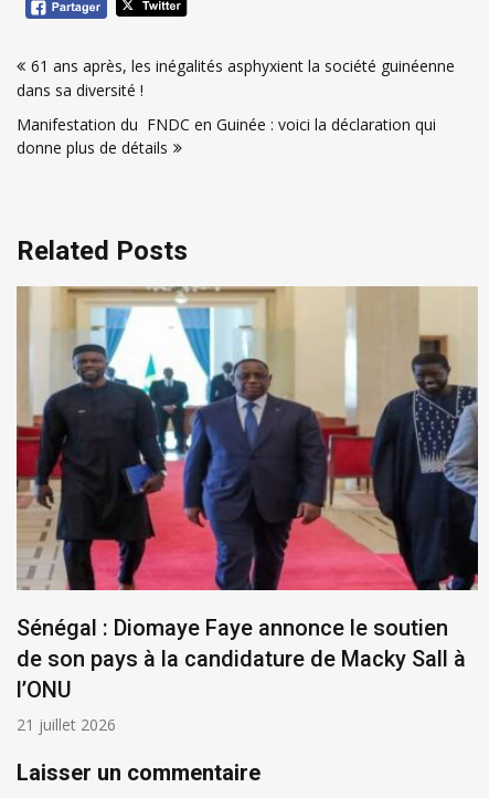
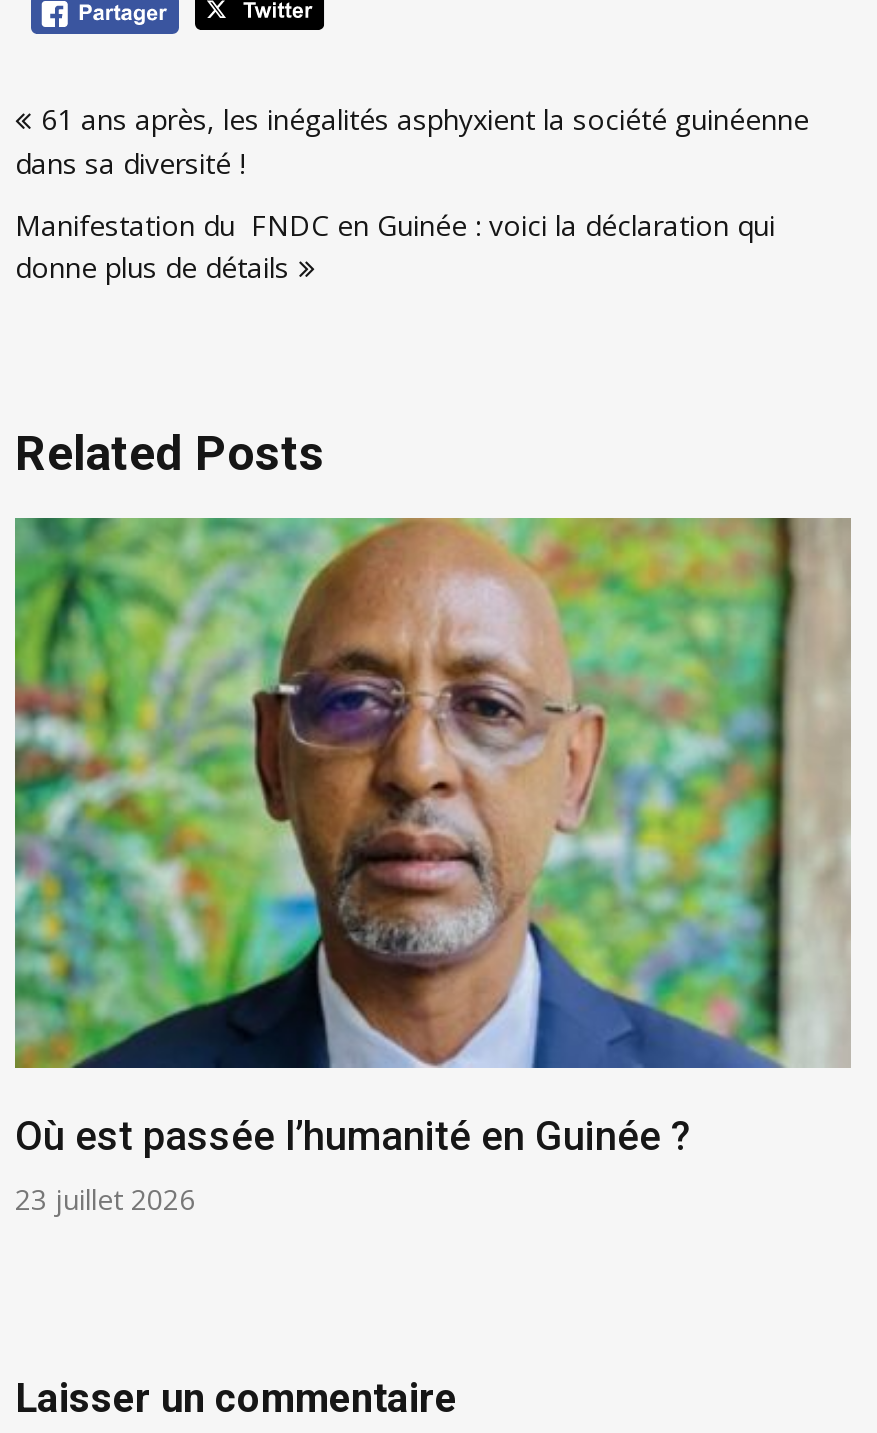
[15,286,479,735] [image] | Sénégal : Diomaye Faye annonce le soutien | de son pays à la candidature de Macky Sall à | l’ONU | 21 juillet 2026 -> [13,516,851,1218] [image] | Où est passée l’humanité en Guinée ? | 23 juillet 2026

